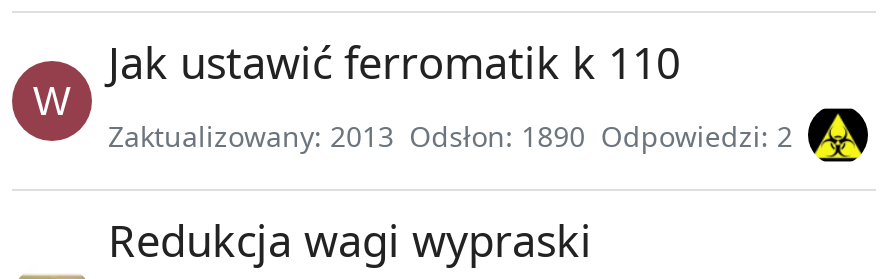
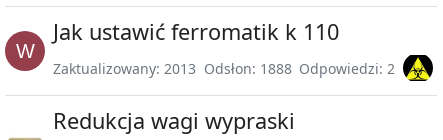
[108,116,793,154] Zaktualizowany: 2013 Odsłon: 1890 Odpowiedzi: 2 -> [53,58,395,77] Zaktualizowany: 2013 Odsłon: 1888 Odpowiedzi: 2

